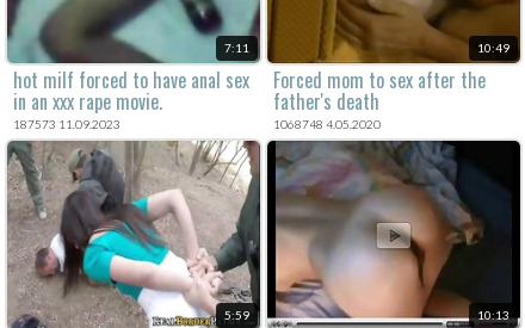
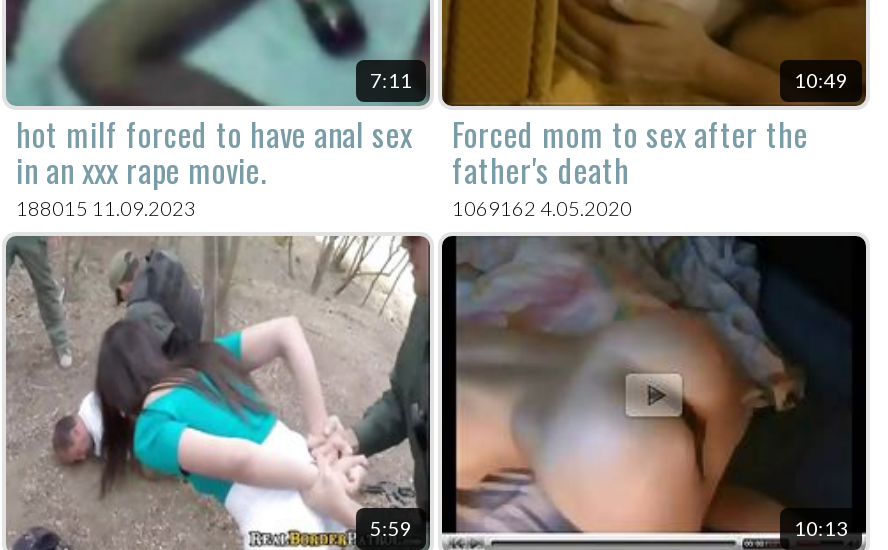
[13,117,121,131] 187573 11.09.2023 -> [16,196,196,220] 188015 11.09.2023
[273,117,381,131] 1068748 4.05.2020 -> [452,196,632,220] 1069162 4.05.2020

